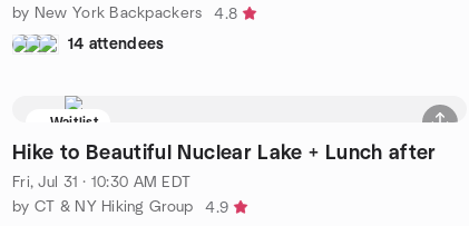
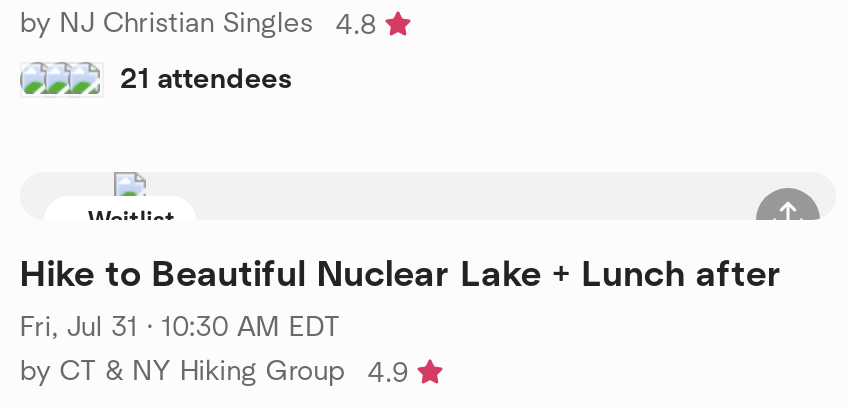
[12,5,202,21] by New York Backpackers -> [20,9,313,37] by NJ Christian Singles
[68,36,164,52] 14 attendees -> [120,65,293,93] 21 attendees

